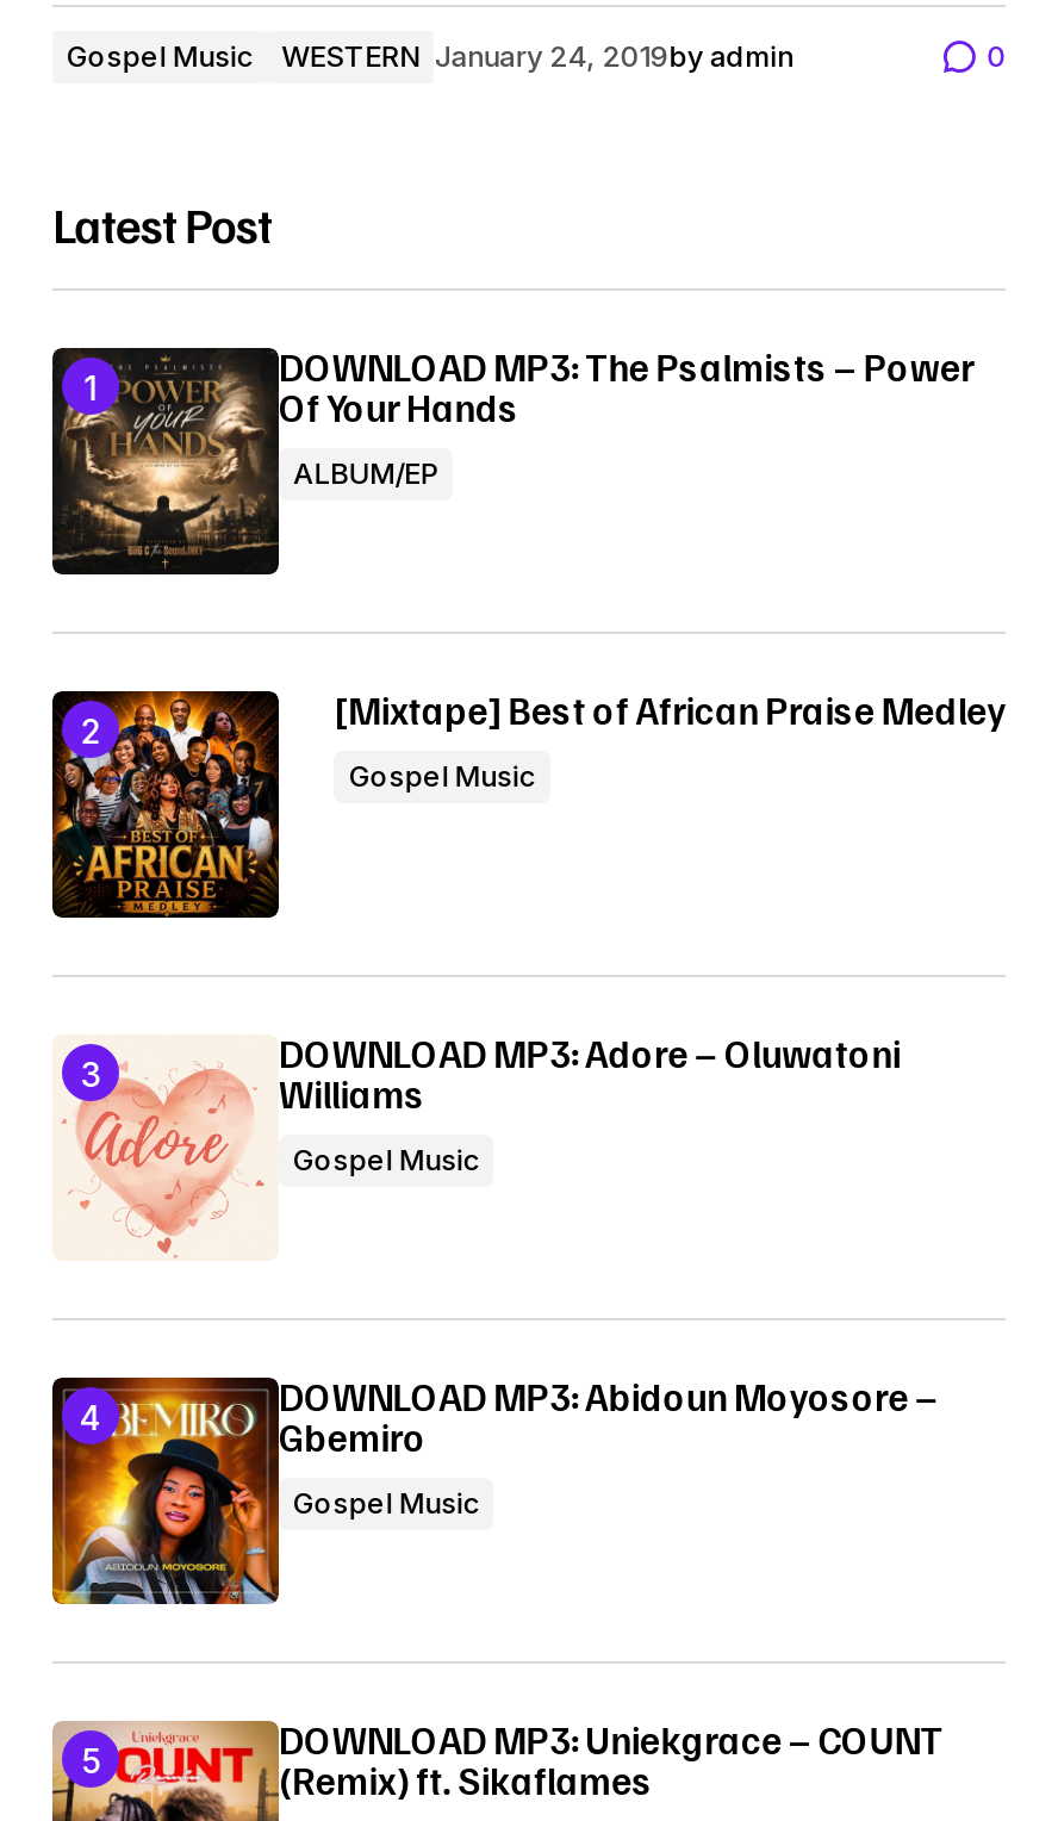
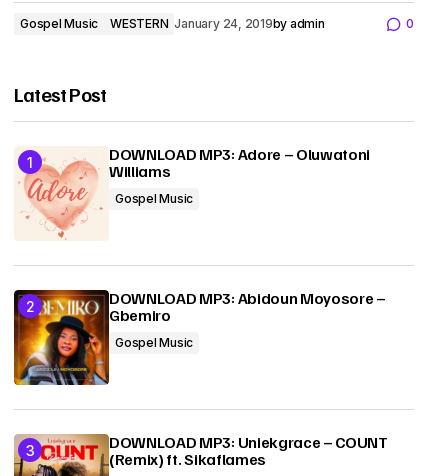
[50,343,974,577] [image] | DOWNLOAD MP3: The Psalmists – Power | Of Your Hands | ALBUM/EP -> none
[50,686,1006,920] [image] | [Mixtape] Best of African Praise Medley | Gospel Music -> none

